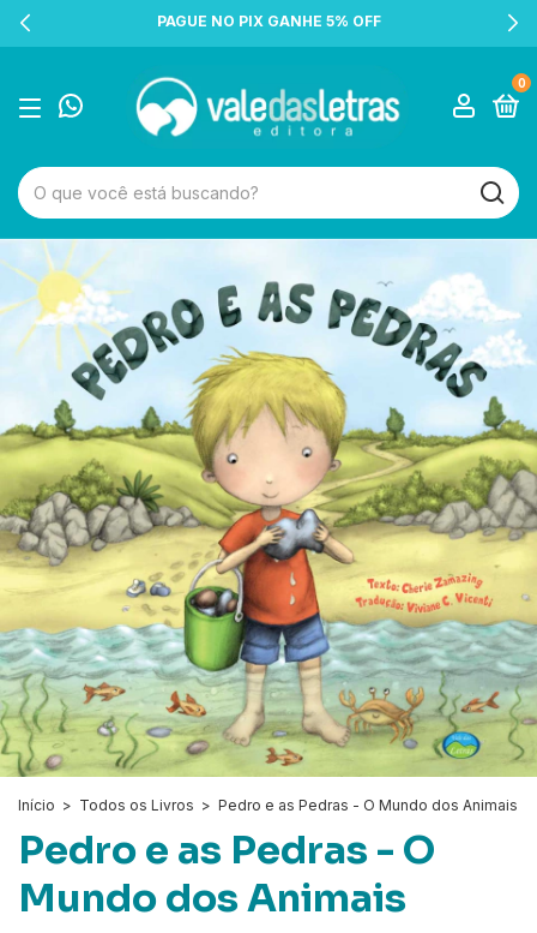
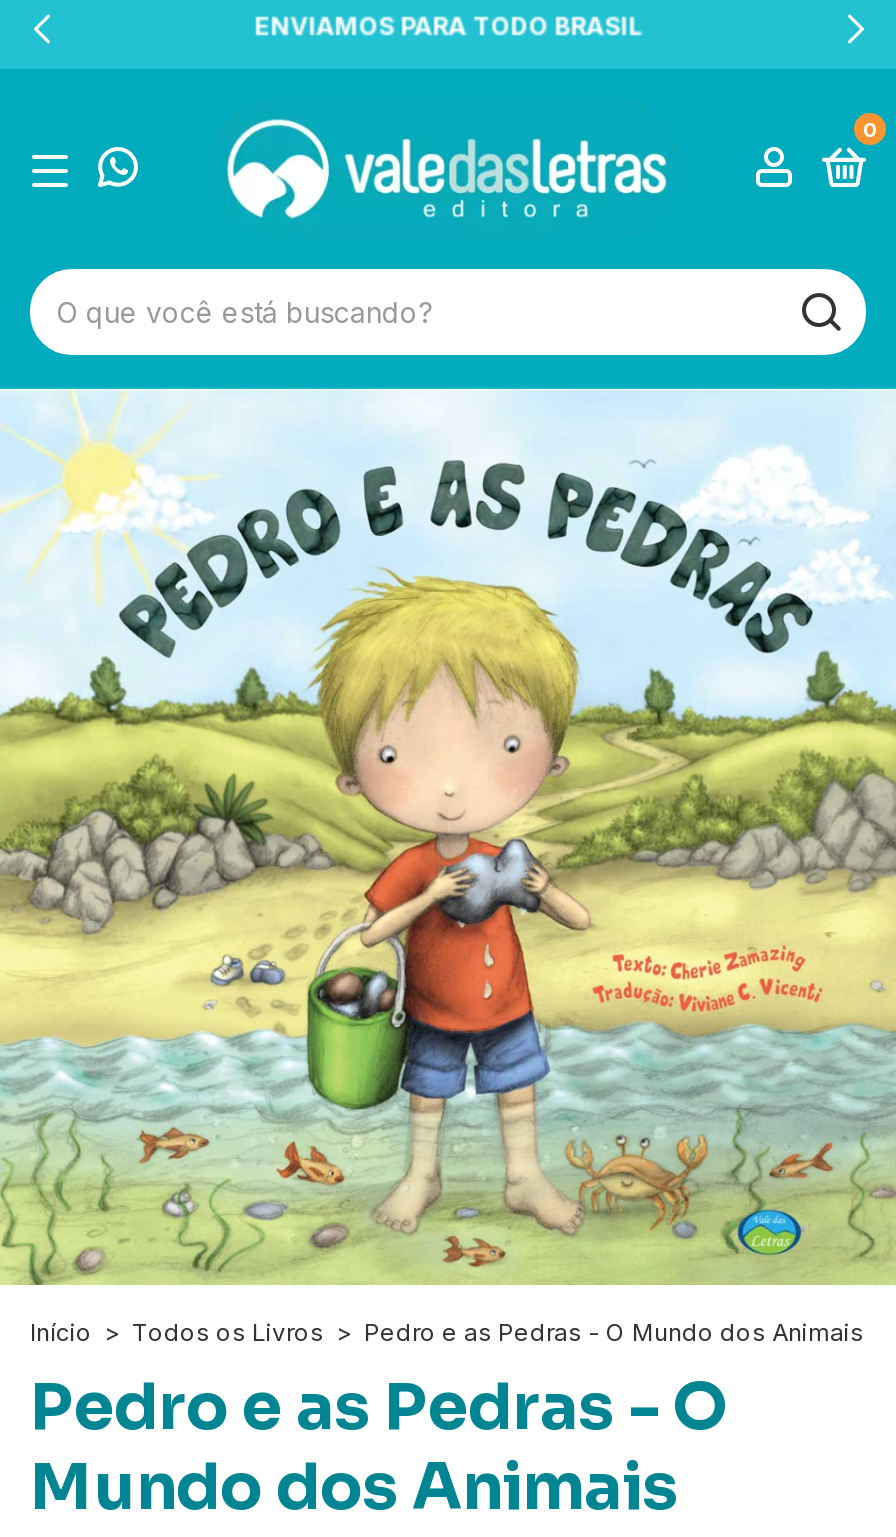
[156,12,381,30] PAGUE NO PIX GANHE 5% OFF -> [254,11,642,41] ENVIAMOS PARA TODO BRASIL

